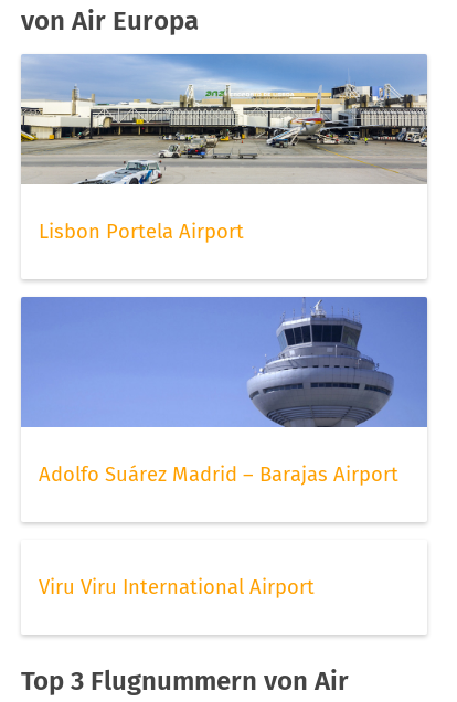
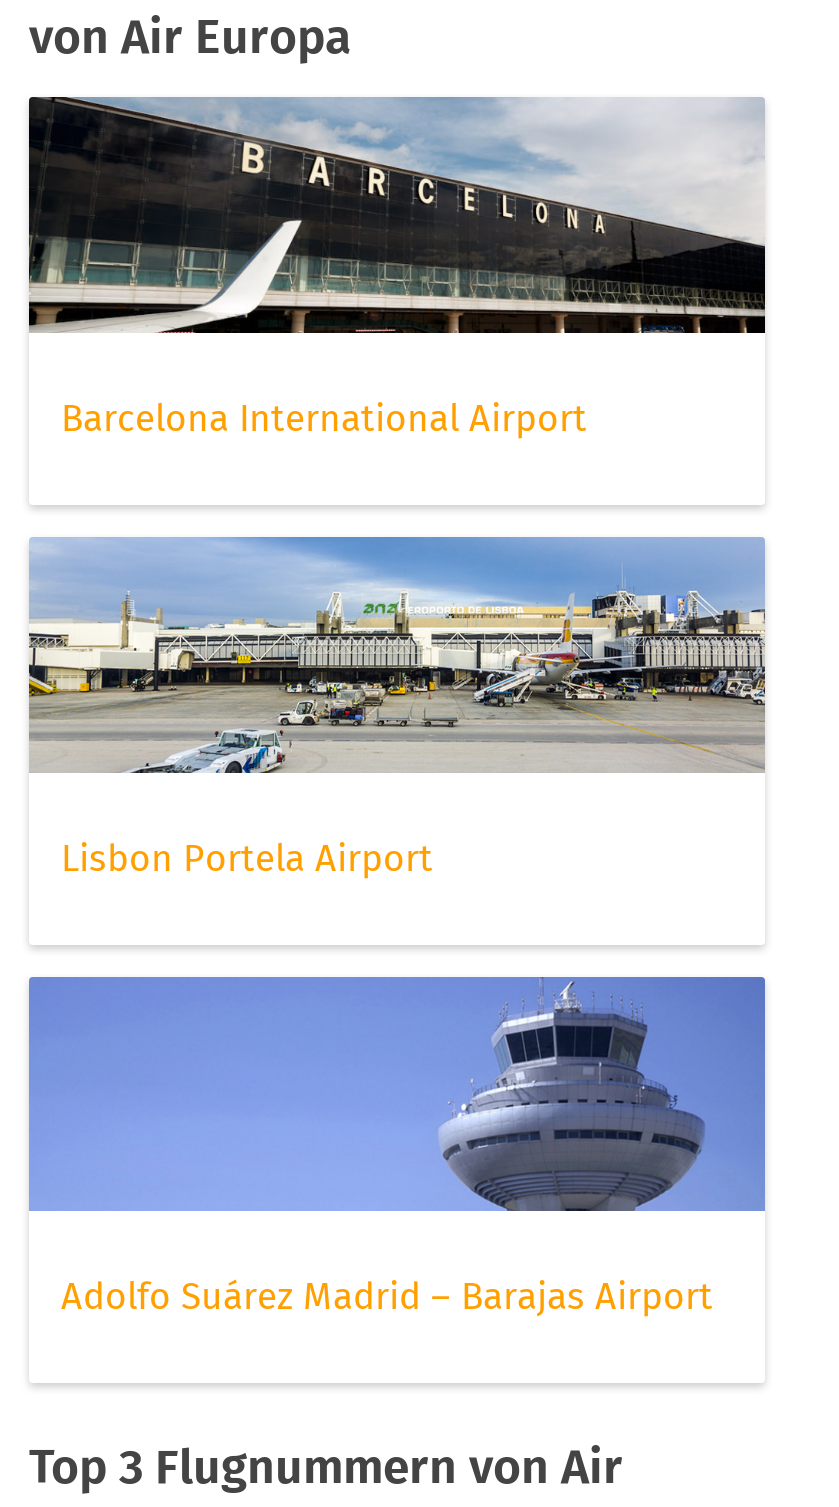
none -> [27,95,765,441] [image] | Barcelona International Airport
moved [19,54,429,486] -> [25,537,769,1319]: [image] | Lisbon Portela Airport | Adolfo Suárez Madrid – Barajas Airport
[39,575,315,599] Viru Viru International Airport -> none

